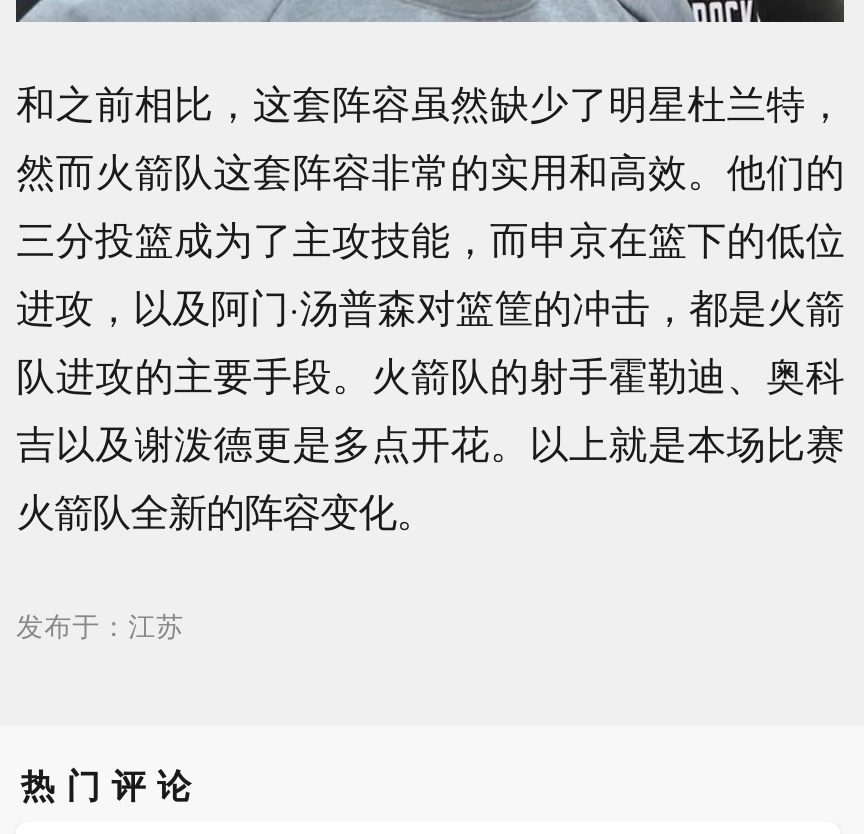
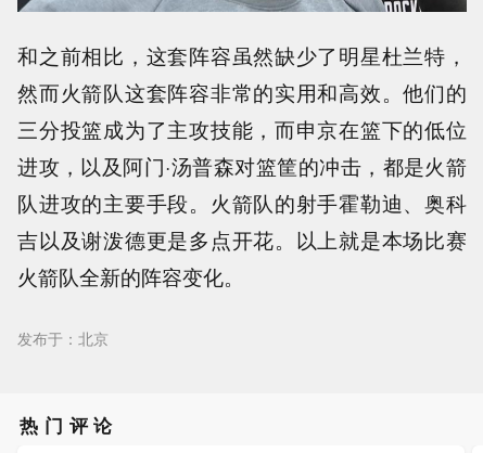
[16,604,184,644] 发布于：江苏 -> [17,327,109,349] 发布于：北京

